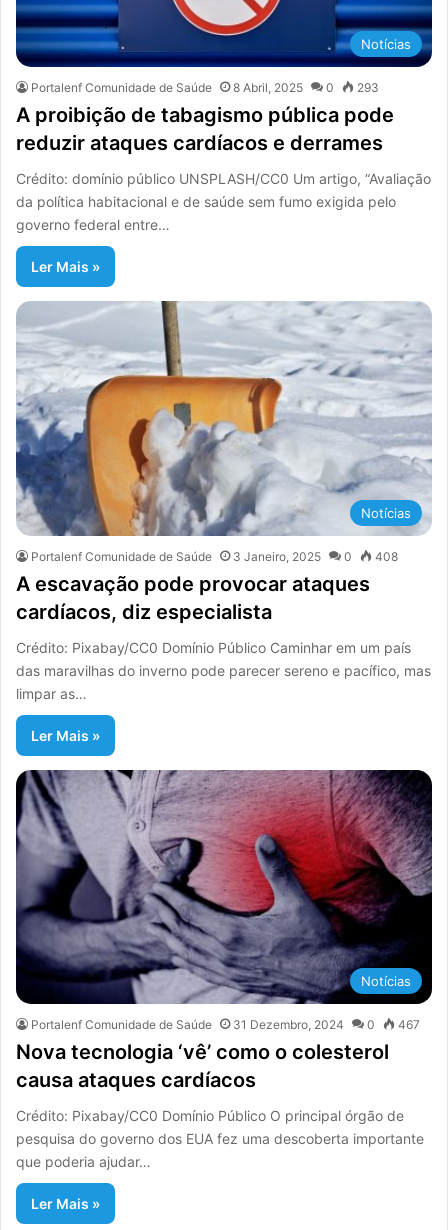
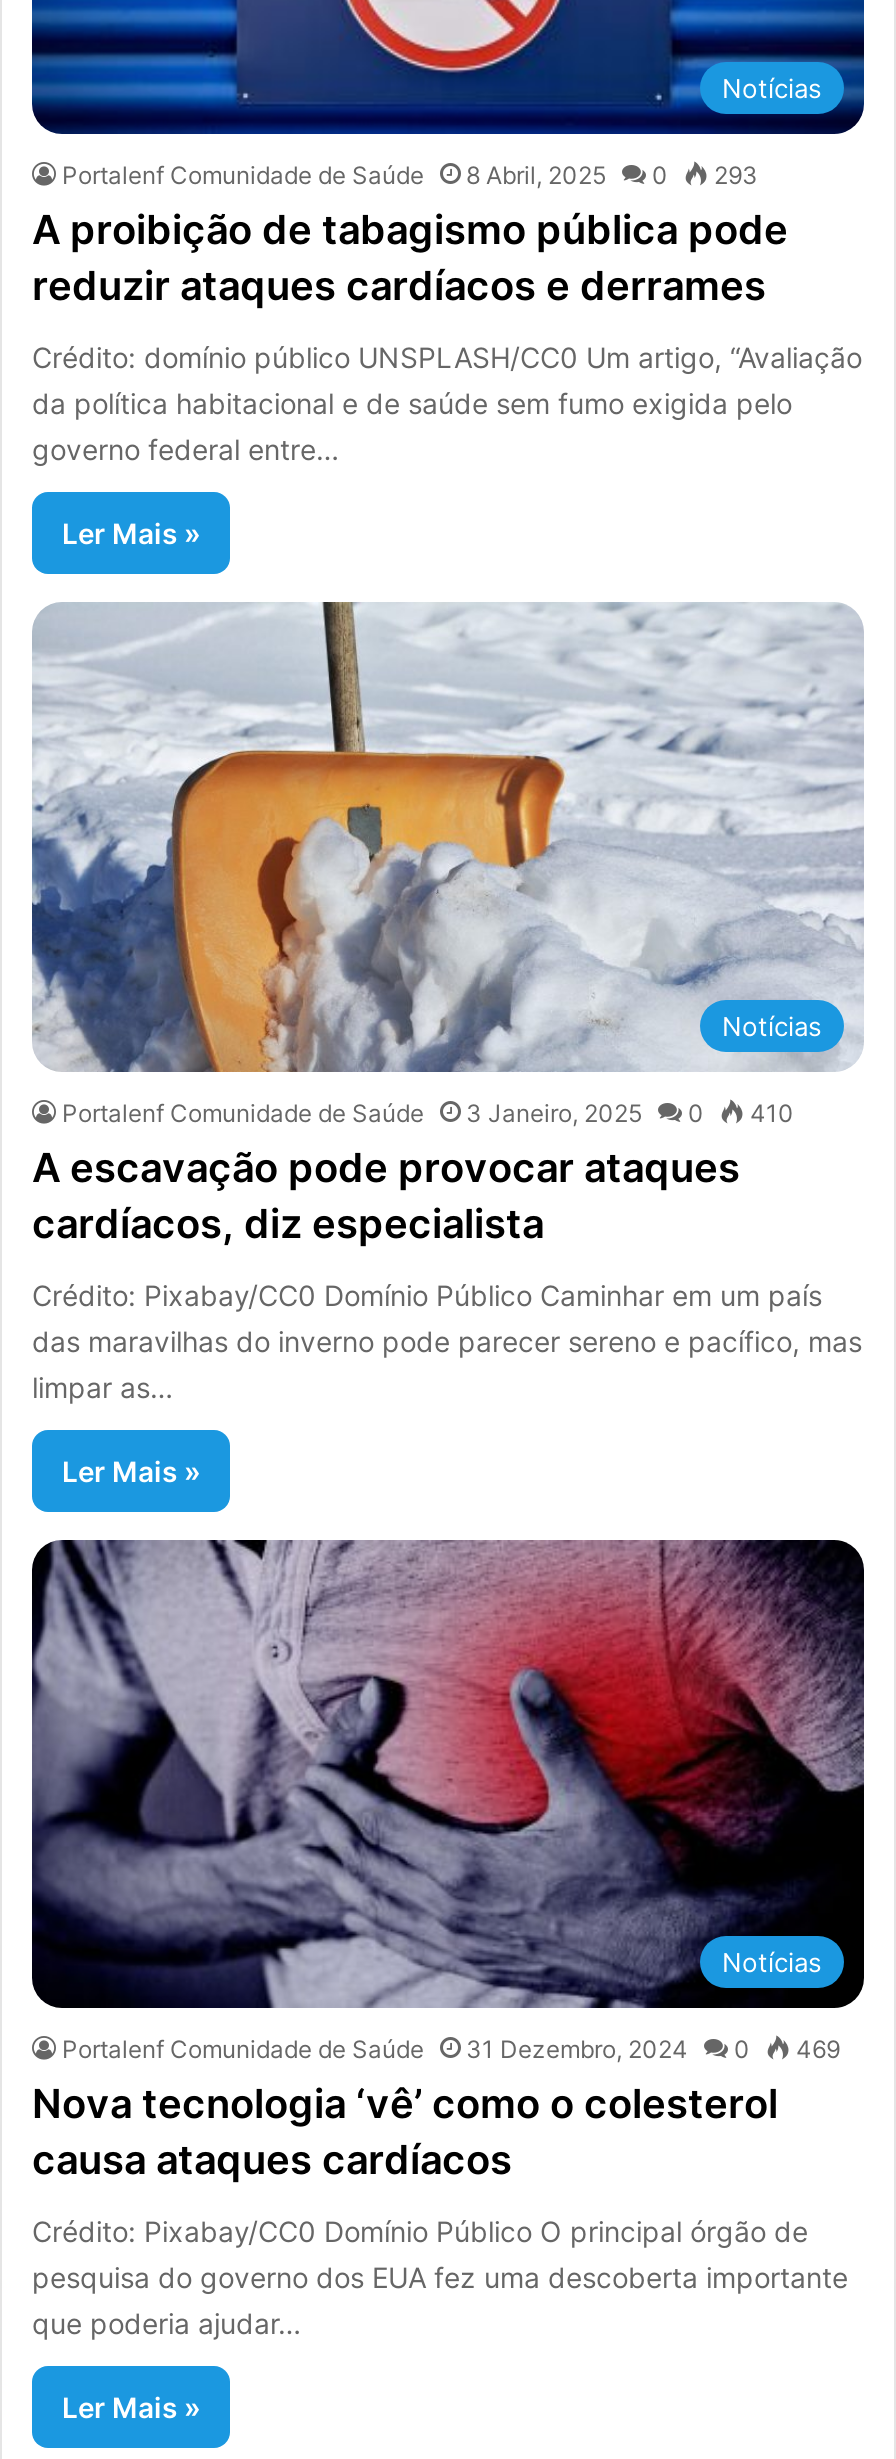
[31,549,398,564] Portalenf Comunidade de Saúde 3 Janeiro, 2025 0 408 -> [62,1097,794,1127] Portalenf Comunidade de Saúde 3 Janeiro, 2025 0 410
[31,1017,420,1032] Portalenf Comunidade de Saúde 31 Dezembro, 2024 0 467 -> [62,2034,840,2064] Portalenf Comunidade de Saúde 31 Dezembro, 2024 0 469

